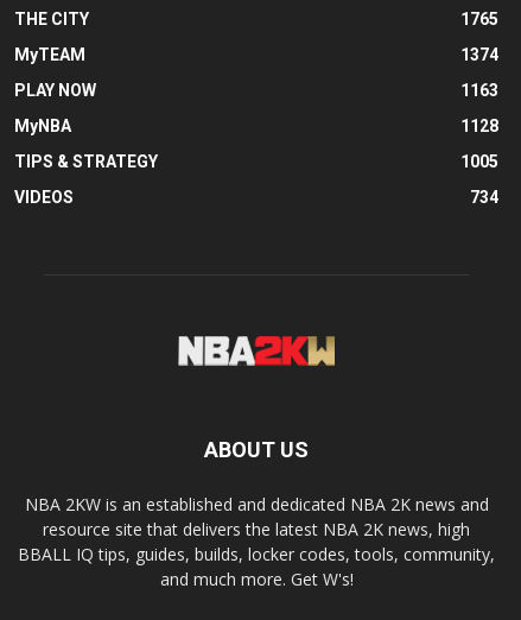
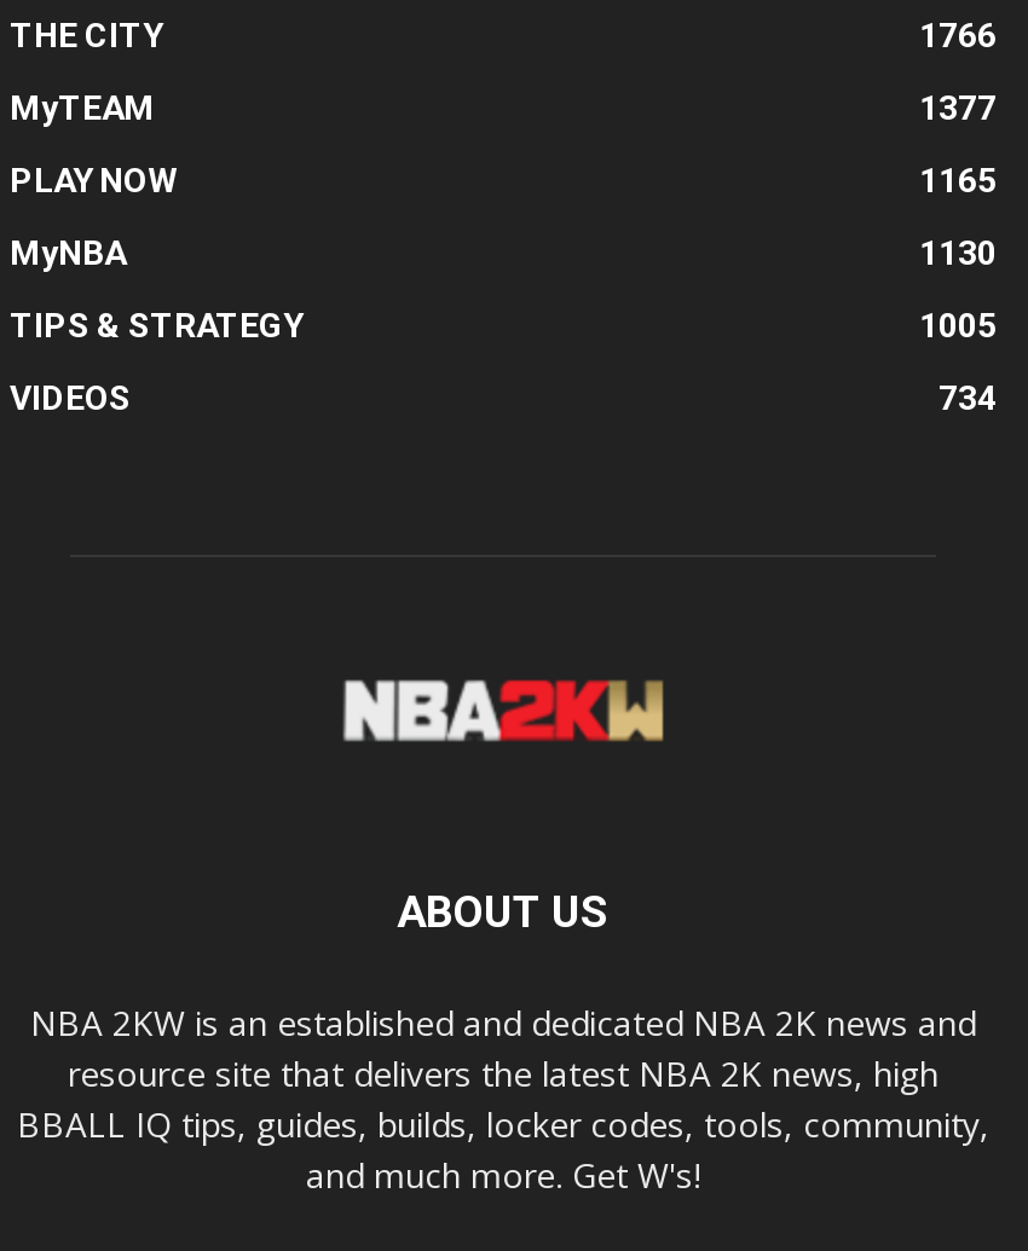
[460,9,498,28] 1765 -> [919,15,997,54] 1766
[460,45,498,64] 1374 -> [919,88,997,126] 1377
[460,81,498,100] 1163 -> [919,160,997,199] 1165
[460,116,498,135] 1128 -> [919,233,997,271] 1130

